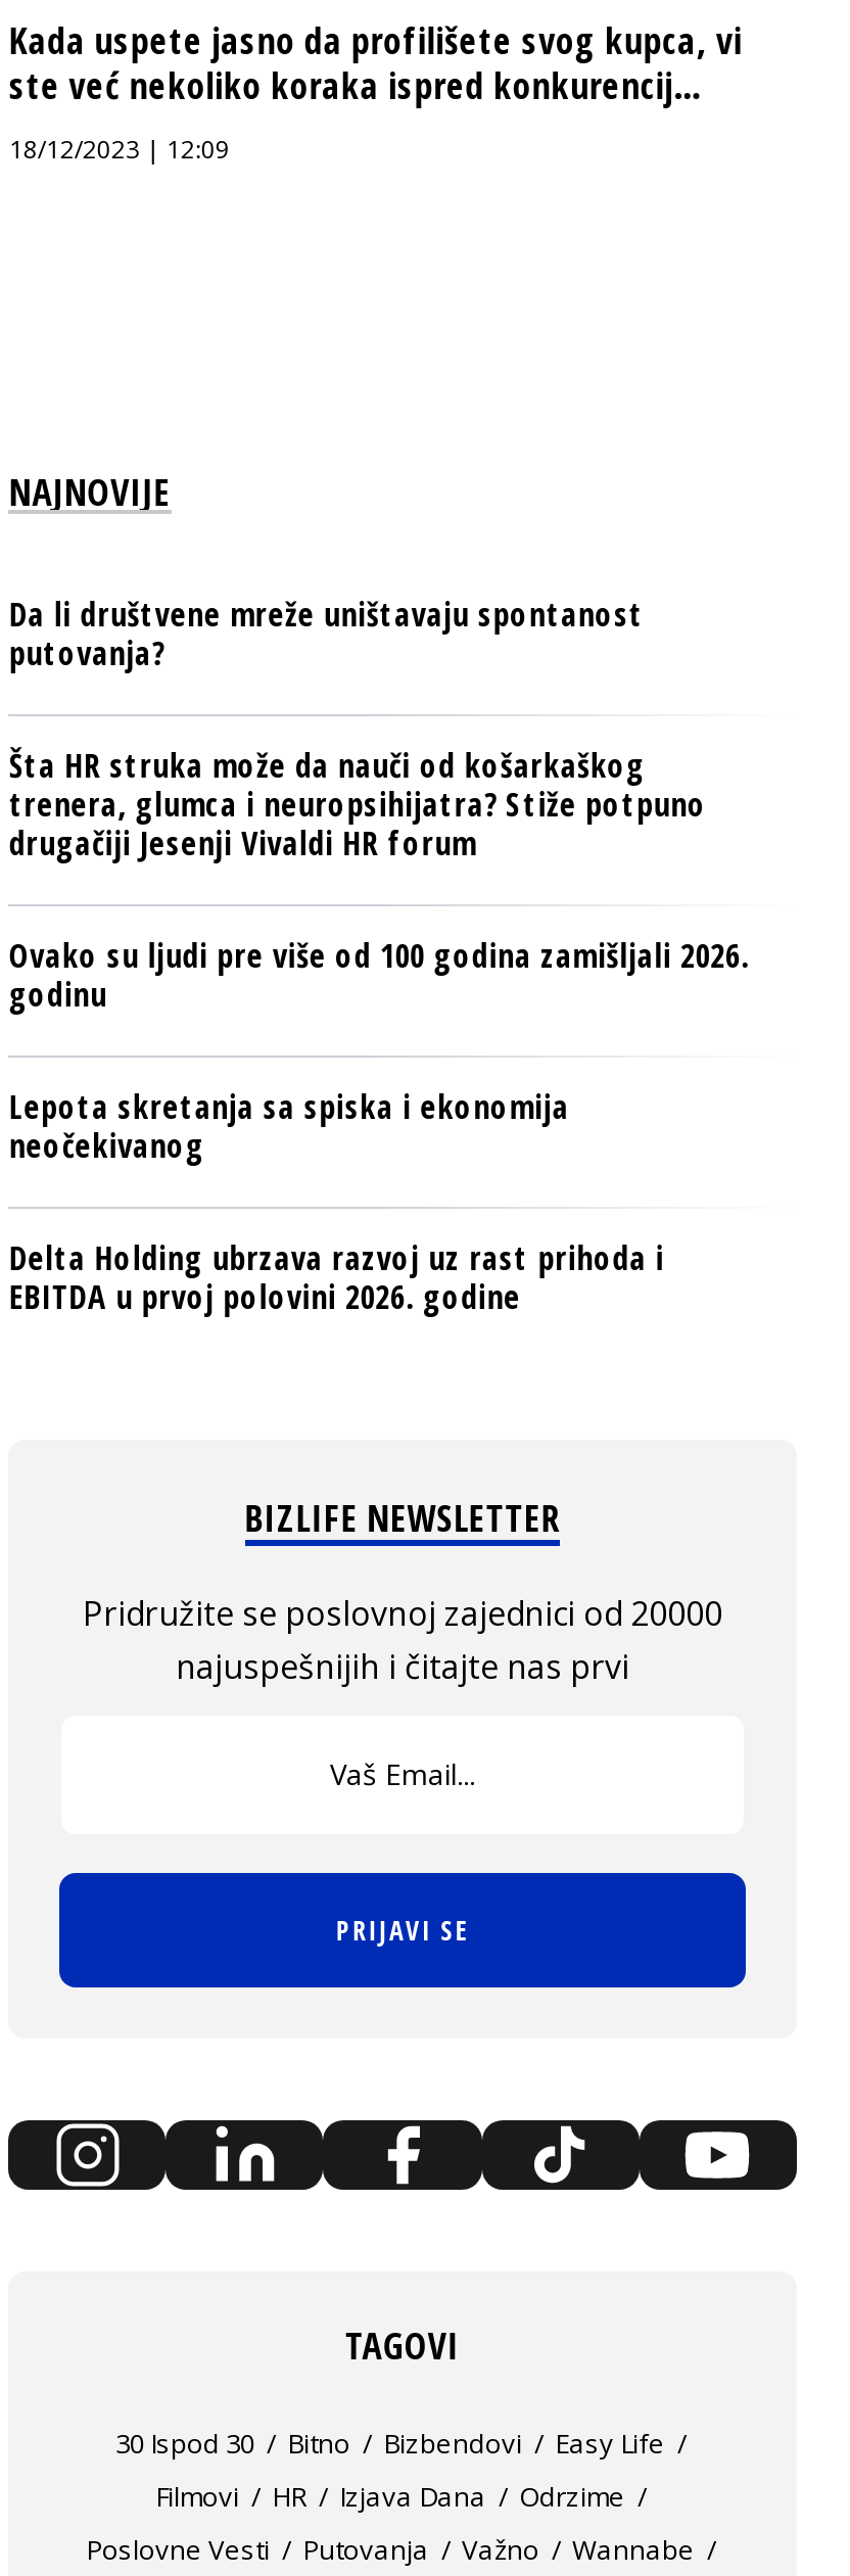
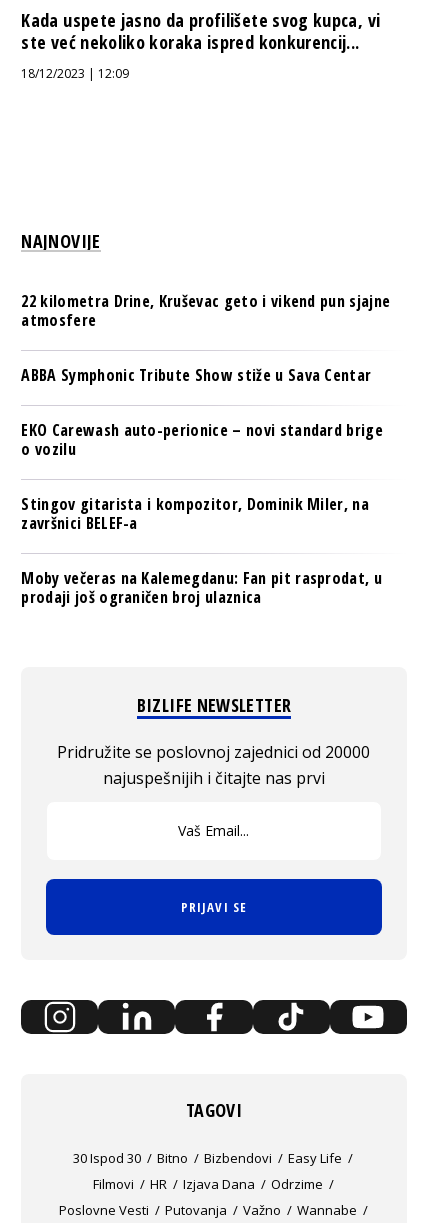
[9,591,644,675] Da li društvene mreže uništavaju spontanost | putovanja? -> [21,290,390,331] 22 kilometra Drine, Kruševac geto i vikend pun sjajne | atmosfere
[9,742,706,865] Šta HR struka može da nauči od košarkaškog | trenera, glumca i neuropsihijatra? Stiže potpuno | drugačiji Jesenji Vivaldi HR forum -> [21,364,371,386] ABBA Symphonic Tribute Show stiže u Sava Centar
[9,932,749,1016] Ovako su ljudi pre više od 100 godina zamišljali 2026. | godinu -> [21,419,383,460] EKO Carewash auto-perionice – novi standard brige | o vozilu
[9,1083,569,1167] Lepota skretanja sa spiska i ekonomija | neočekivanog -> [21,493,369,534] Stingov gitarista i kompozitor, Dominik Miler, na | završnici BELEF-a
[9,1235,664,1318] Delta Holding ubrzava razvoj uz rast prihoda i | EBITDA u prvoj polovini 2026. godine -> [21,567,382,608] Moby večeras na Kalemegdanu: Fan pit rasprodat, u | prodaji još ograničen broj ulaznica

